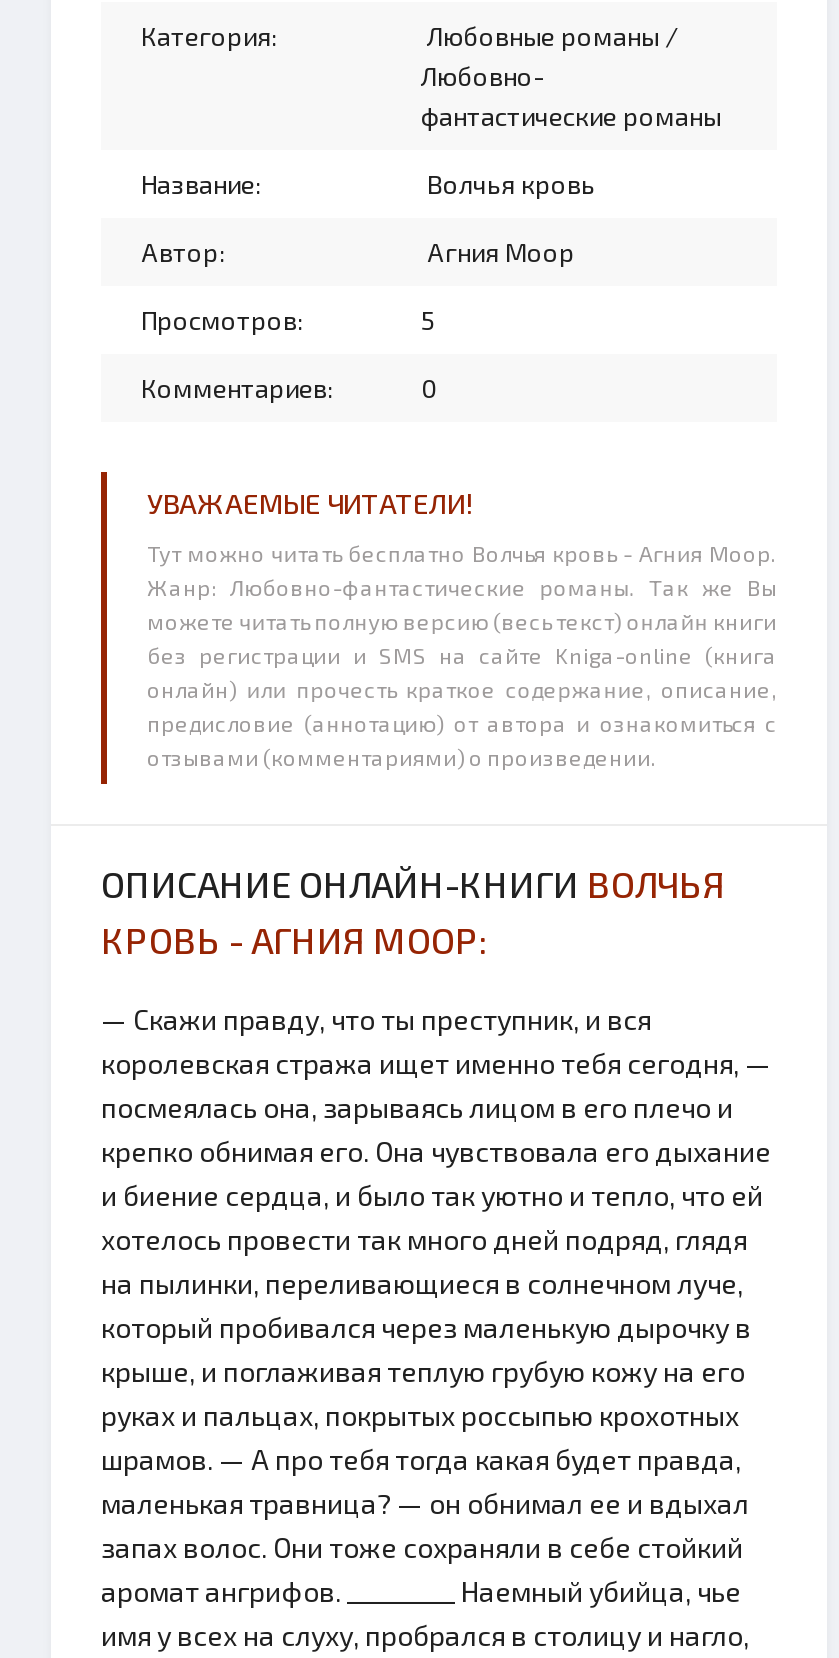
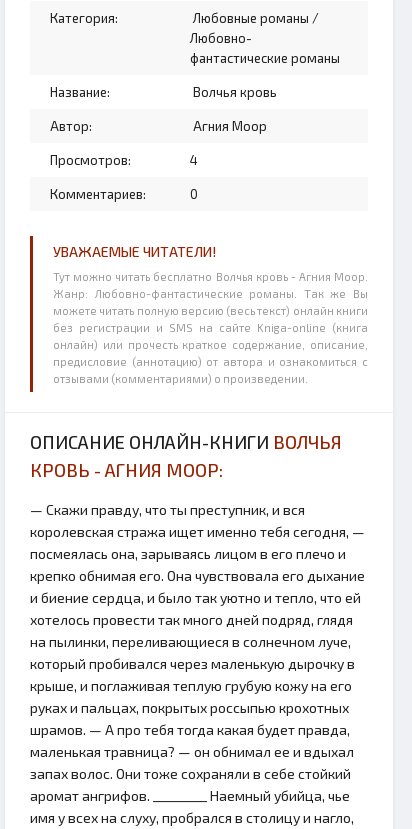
[421,303,435,335] 5 -> [190,152,198,168] 4

